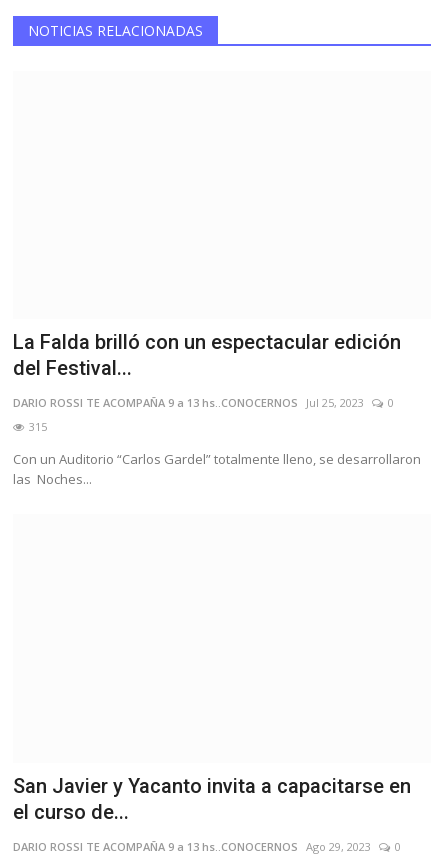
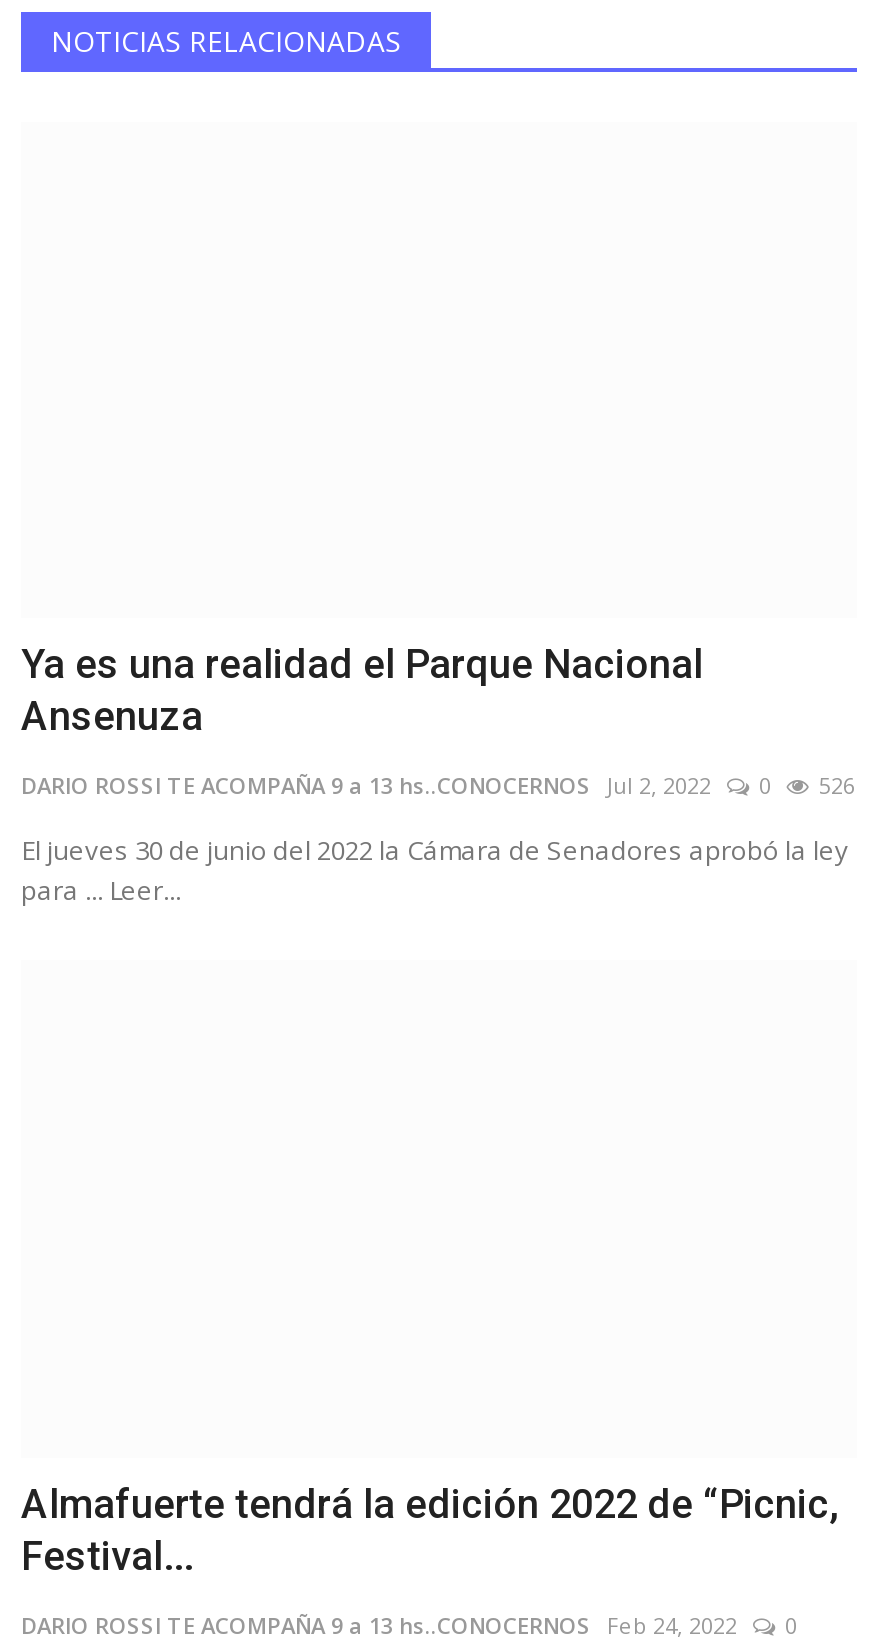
[13,330,401,380] La Falda brilló con un espectacular edición | del Festival... -> [21,641,703,741] Ya es una realidad el Parque Nacional | Ansenuza
[13,395,364,410] DARIO ROSSI TE ACOMPAÑA 9 a 13 hs..CONOCERNOS Jul 25, 2023 -> [21,771,711,801] DARIO ROSSI TE ACOMPAÑA 9 a 13 hs..CONOCERNOS Jul 2, 2022
[29,419,47,434] 315 -> [819,771,855,801] 526
[13,450,421,488] Con un Auditorio “Carlos Gardel” totalmente lleno, se desarrollaron | las Noches... -> [21,833,849,909] El jueves 30 de junio del 2022 la Cámara de Senadores aprobó la ley | para ... Leer...
[13,774,411,824] San Javier y Yacanto invita a capacitarse en | el curso de... -> [21,1480,837,1580] Almafuerte tendrá la edición 2022 de “Picnic, | Festival...
[13,839,371,854] DARIO ROSSI TE ACOMPAÑA 9 a 13 hs..CONOCERNOS Ago 29, 2023 -> [21,1610,737,1640] DARIO ROSSI TE ACOMPAÑA 9 a 13 hs..CONOCERNOS Feb 24, 2022

